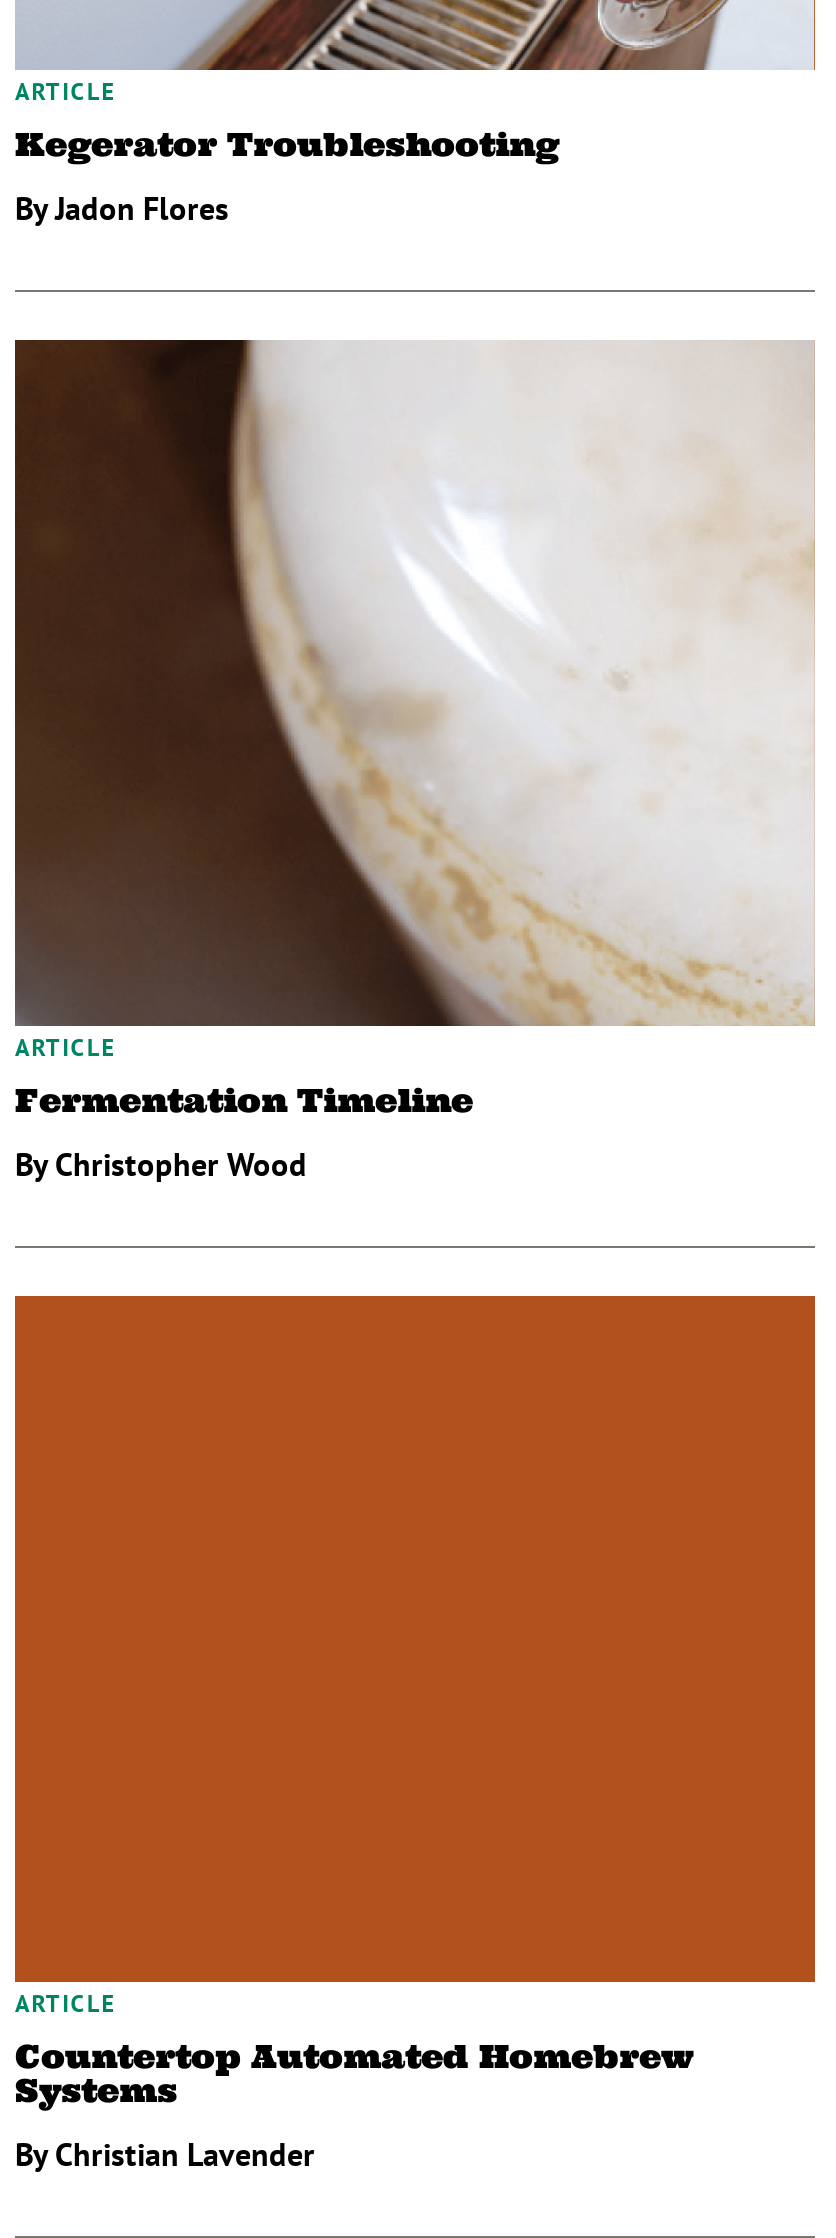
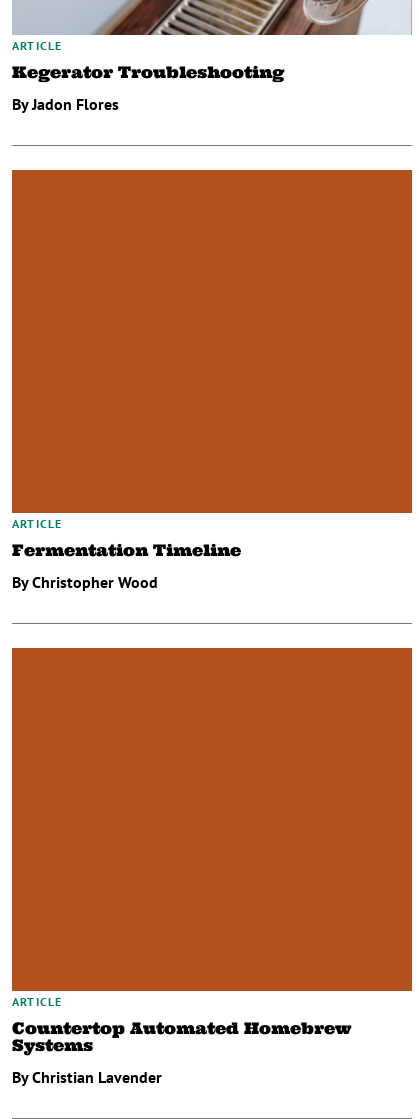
[13,338,815,1028] [image] -> none

